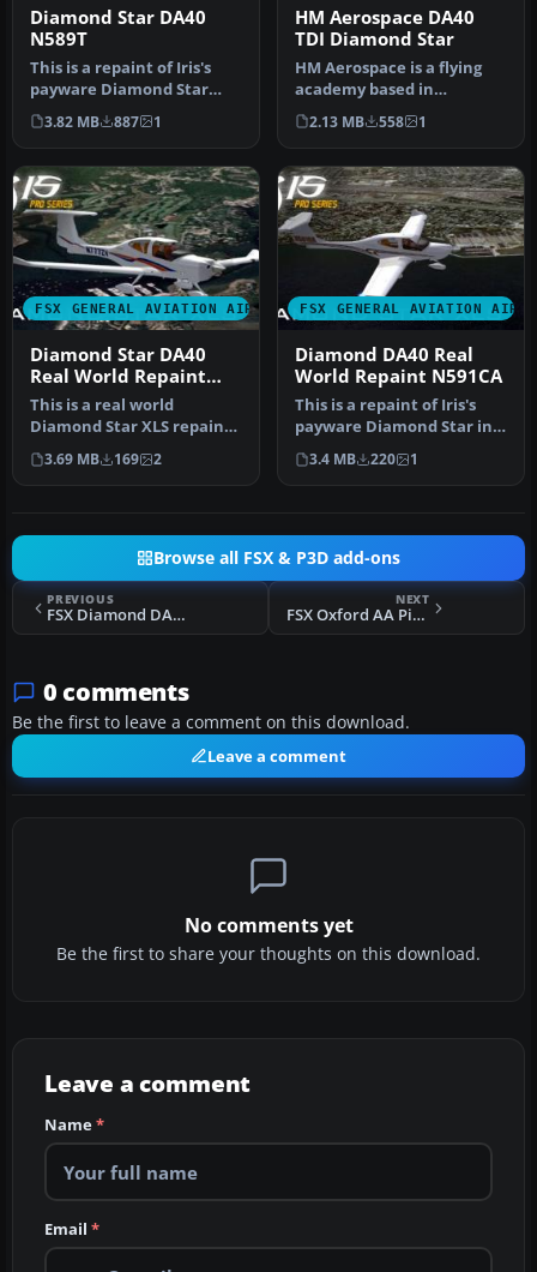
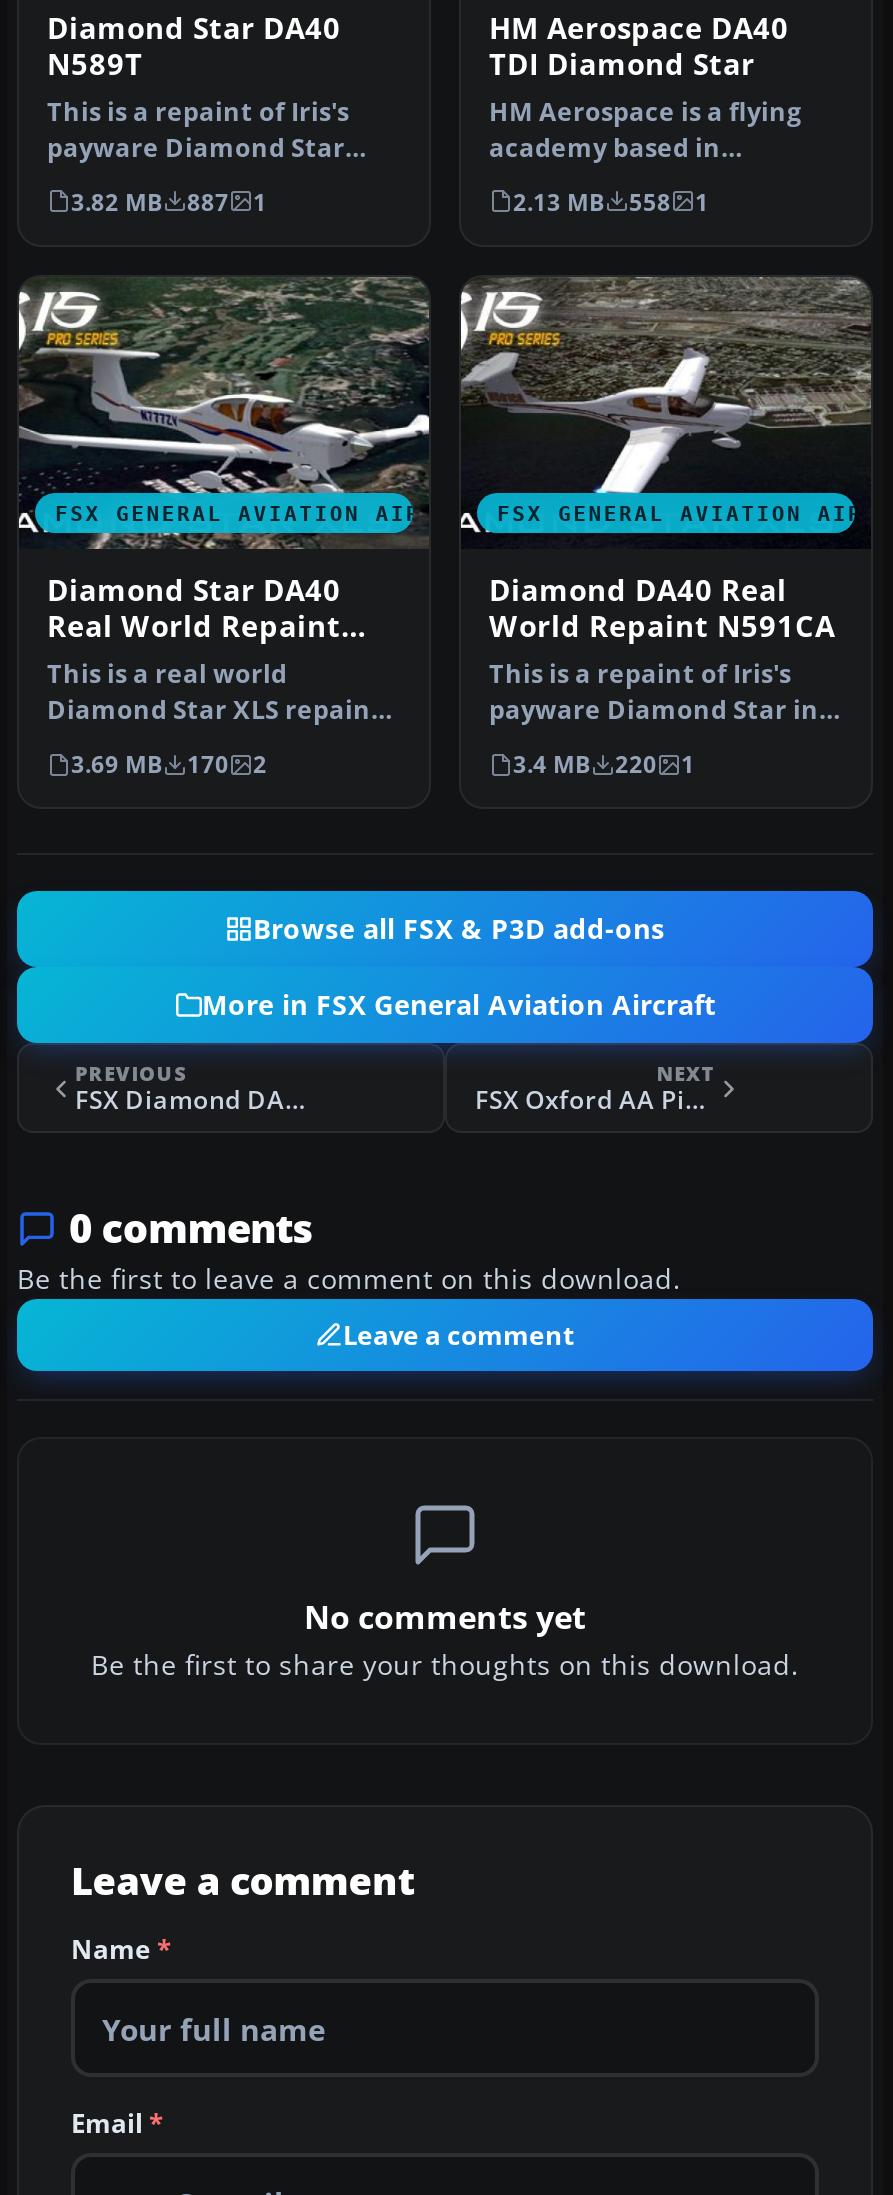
[44,450,162,468] 3.69 MB 169 2 -> [71,749,267,779] 3.69 MB 170 2
none -> [202,987,716,1023] More in FSX General Aviation Aircraft

